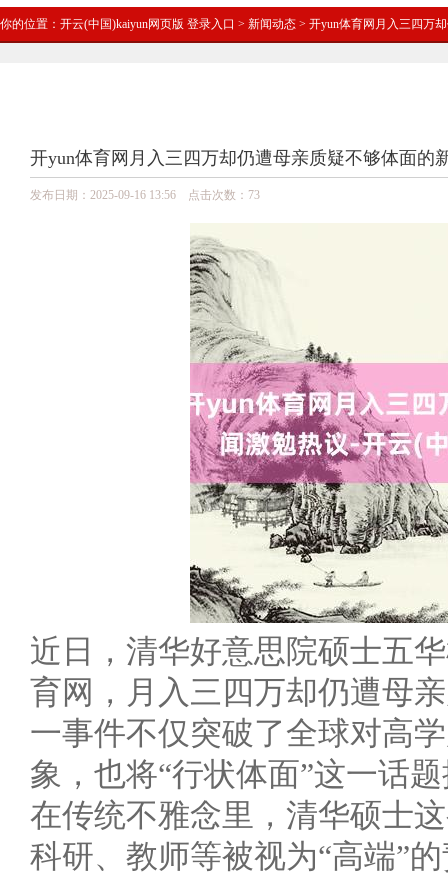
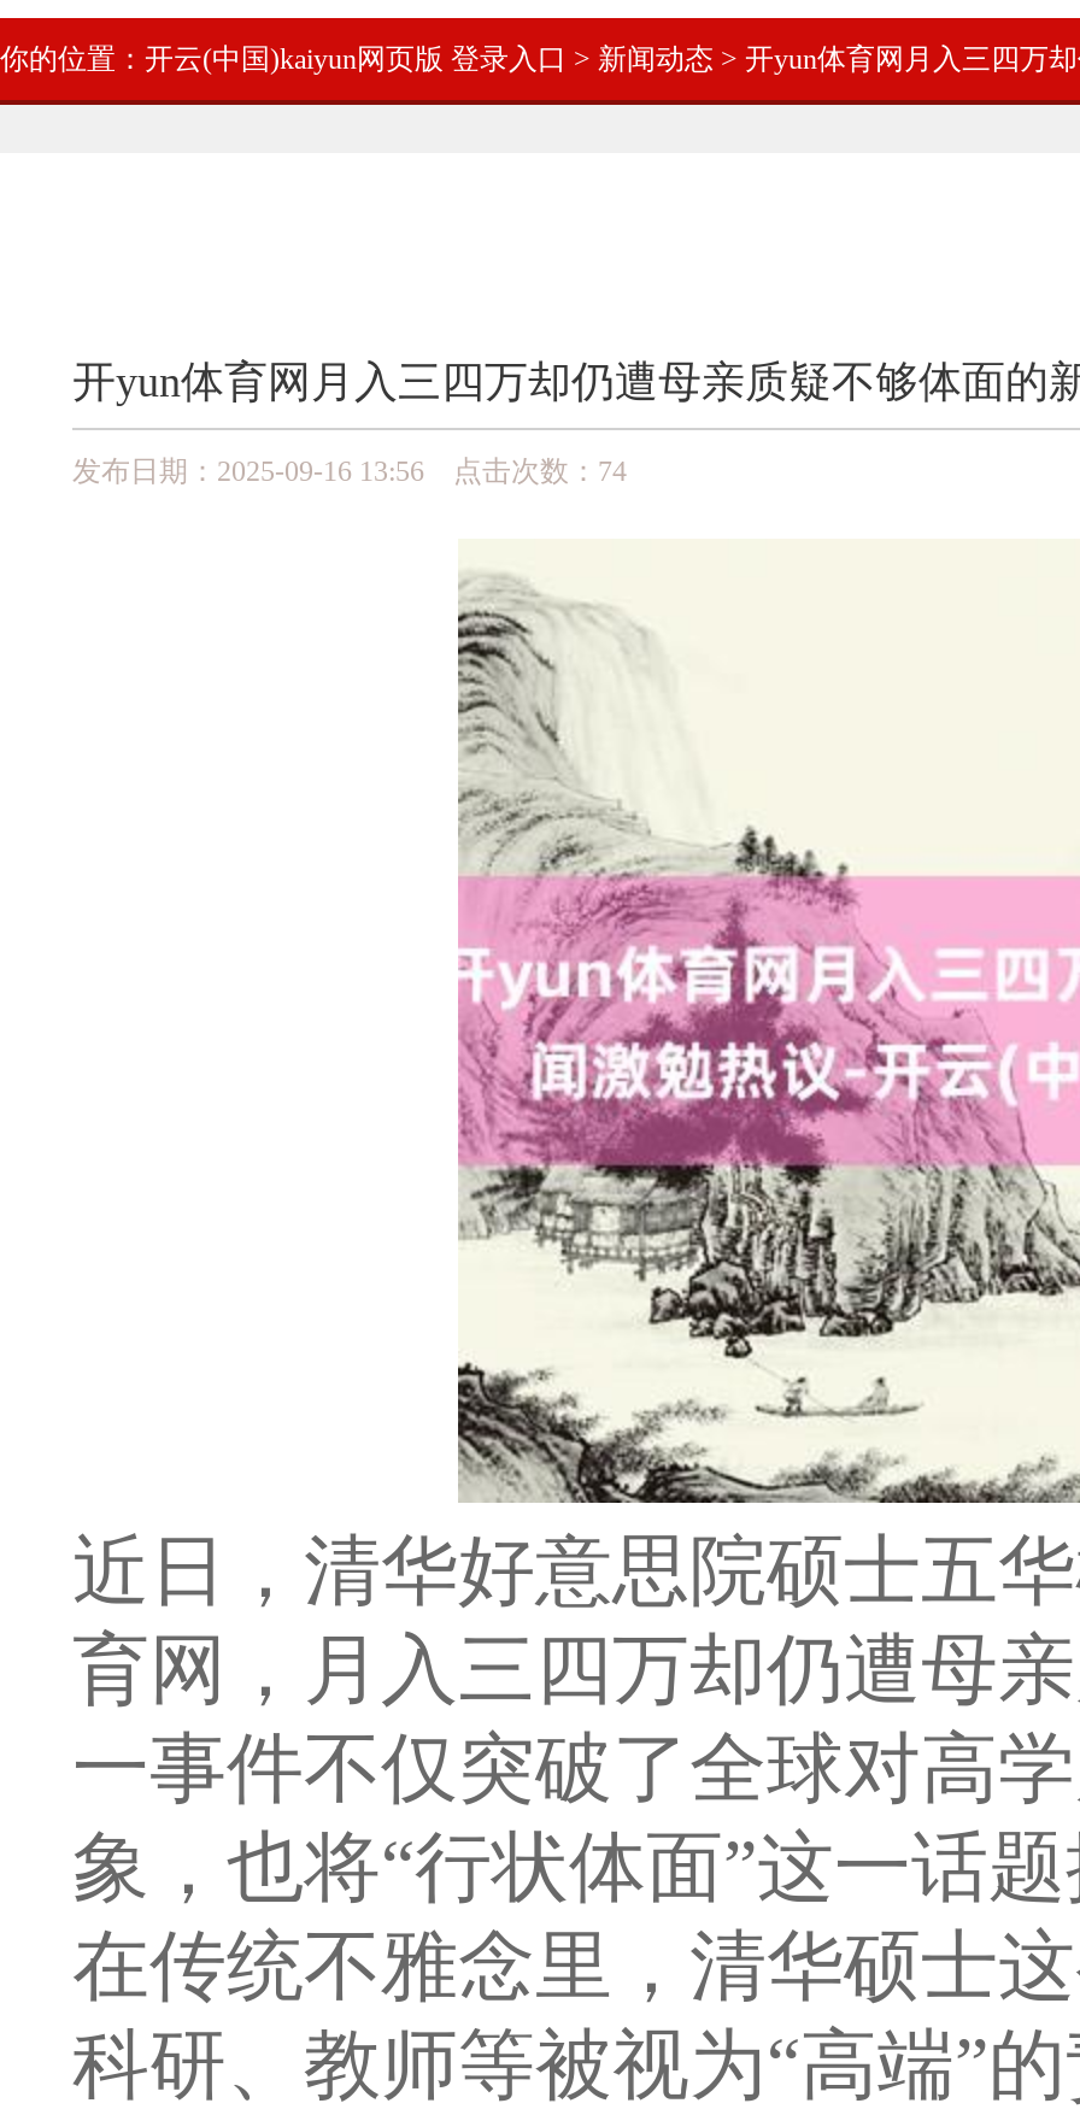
[30,188,260,202] 发布日期：2025-09-16 13:56 点击次数：73 -> [72,455,627,489] 发布日期：2025-09-16 13:56 点击次数：74

